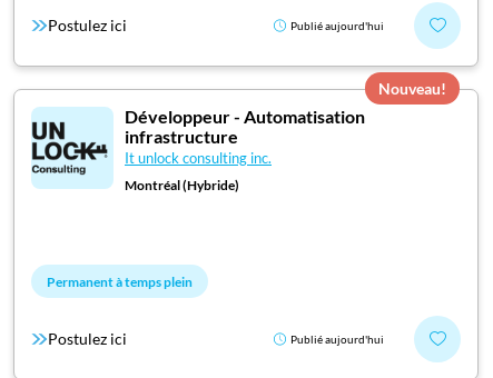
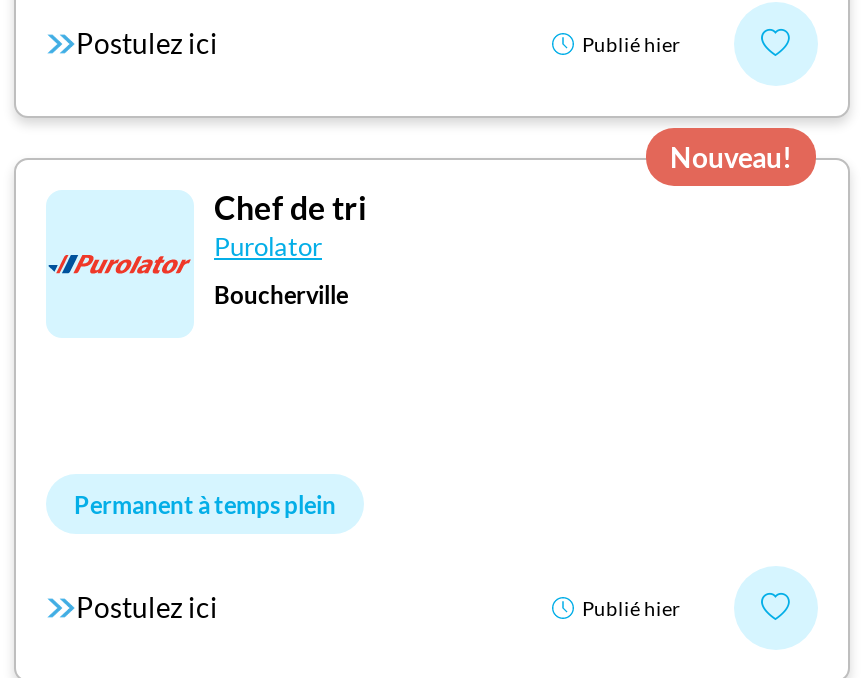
[290,18,384,32] Publié aujourd'hui -> [582,31,680,55] Publié hier
[31,106,365,176] [image] | Développeur - Automatisation | infrastructure | It unlock consulting inc. -> [46,188,366,312] [image] | Chef de tri | Purolator
[125,177,239,193] Montréal (Hybride) -> [214,280,348,310] Boucherville
[290,332,384,345] Publié aujourd'hui -> [582,595,680,619] Publié hier

